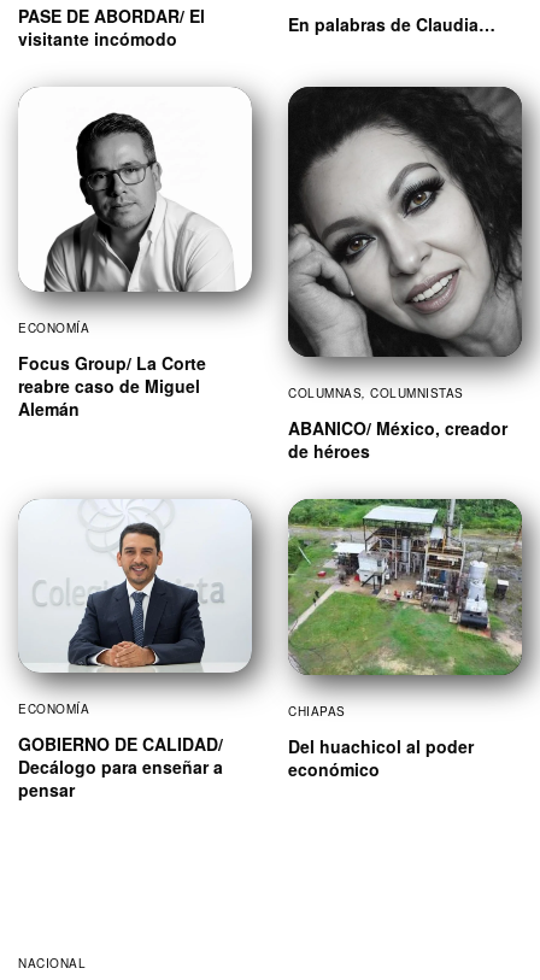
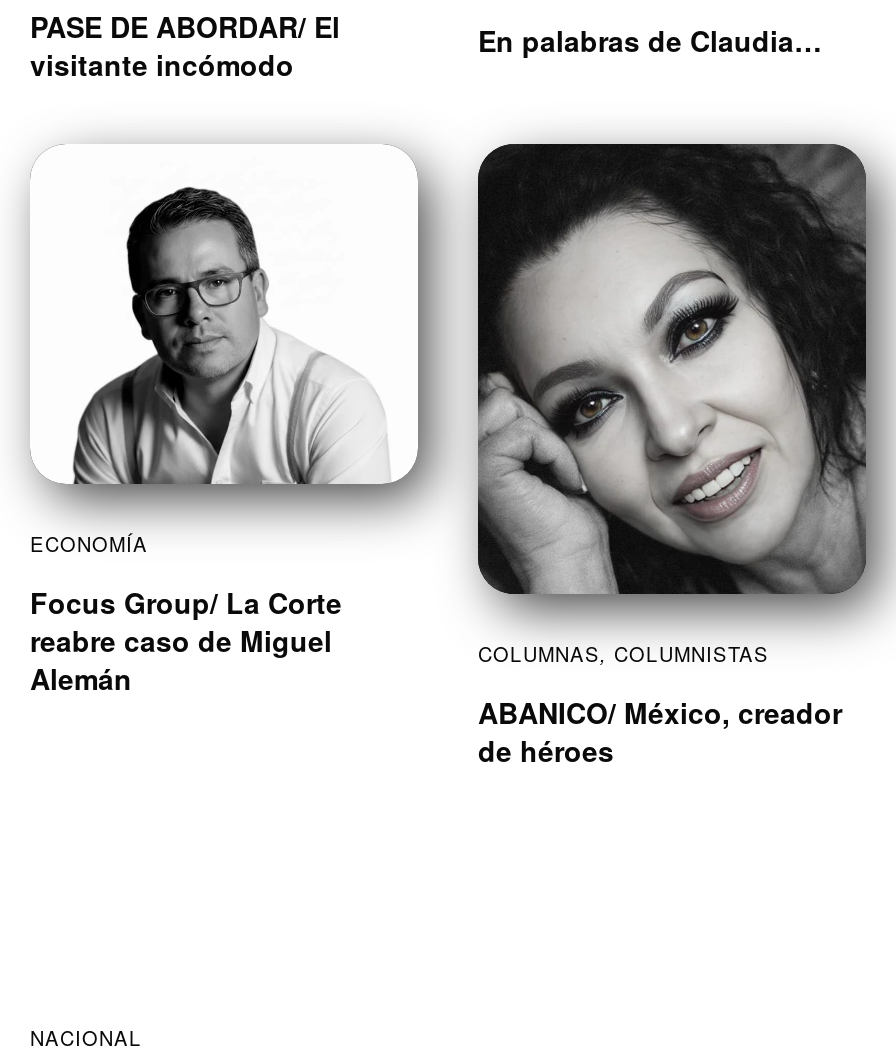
[16,495,271,802] [image] | ECONOMÍA | GOBIERNO DE CALIDAD/ | Decálogo para enseñar a | pensar -> none
[287,495,535,781] [image] | CHIAPAS | Del huachicol al poder | económico -> none

